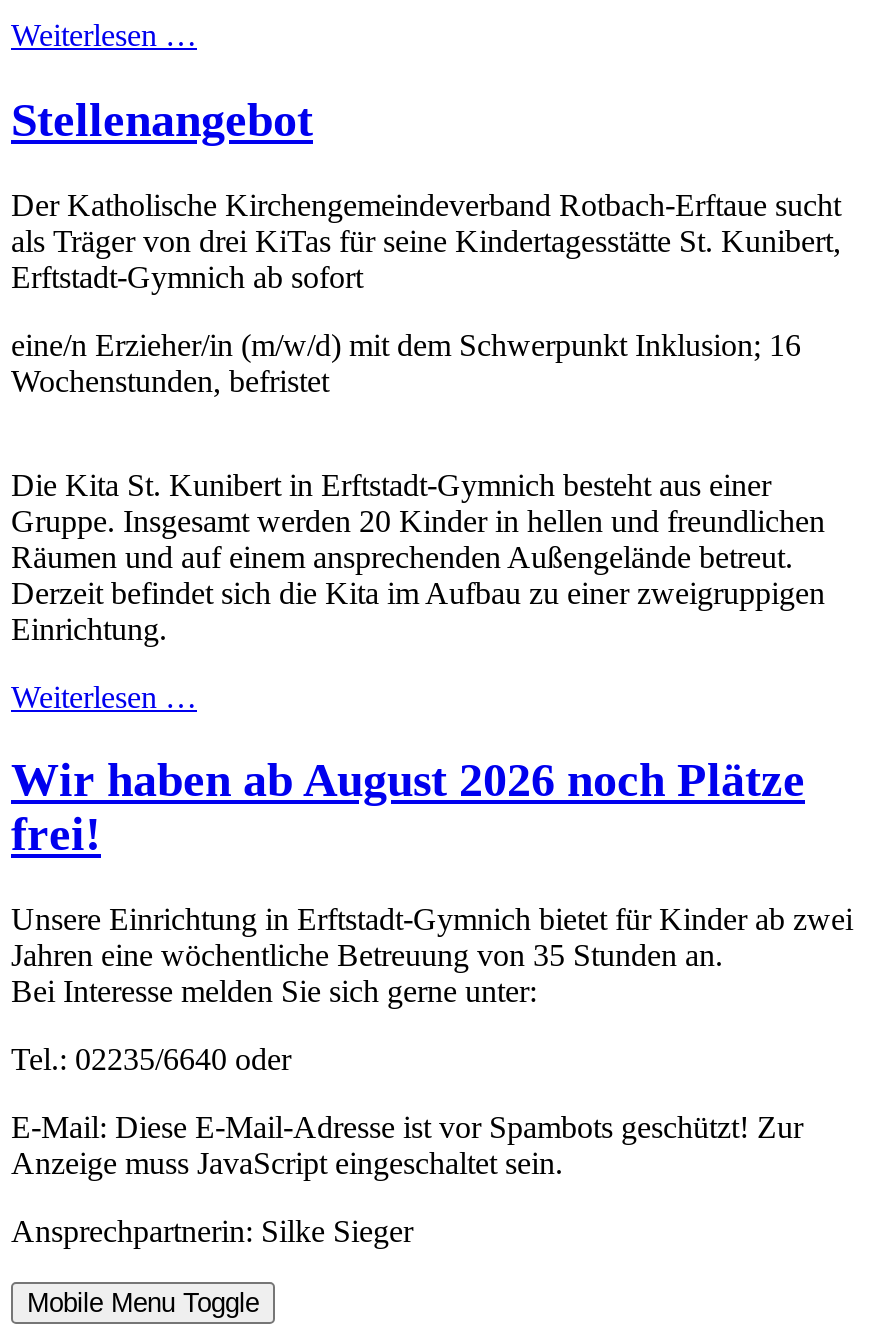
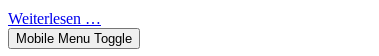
[11,93,853,1248] Stellenangebot | Der Katholische Kirchengemeindeverband Rotbach-Erftaue sucht | als Träger von drei KiTas für seine Kindertagesstätte St. Kunibert, | Erftstadt-Gymnich ab sofort | eine/n Erzieher/in (m/w/d) mit dem Schwerpunkt Inklusion; 16 | Wochenstunden, befristet | Die Kita St. Kunibert in Erftstadt-Gymnich besteht aus einer | Gruppe. Insgesamt werden 20 Kinder in hellen und freundlichen | Räumen und auf einem ansprechenden Außengelände betreut. | Derzeit befindet sich die Kita im Aufbau zu einer zweigruppigen | Einrichtung. | Weiterlesen … | Wir haben ab August 2026 noch Plätze | frei! | Unsere Einrichtung in Erftstadt-Gymnich bietet für Kinder ab zwei | Jahren eine wöchentliche Betreuung von 35 Stunden an. | Bei Interesse melden Sie sich gerne unter: | Tel.: 02235/6640 oder | E-Mail: Diese E-Mail-Adresse ist vor Spambots geschützt! Zur | Anzeige muss JavaScript eingeschaltet sein. | Ansprechpartnerin: Silke Sieger -> none

